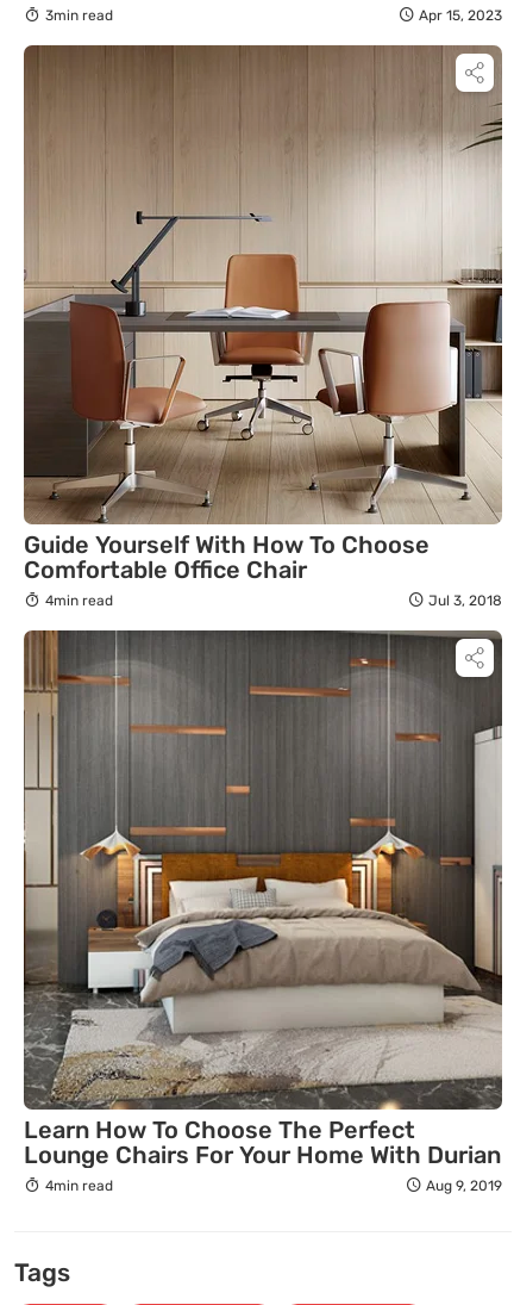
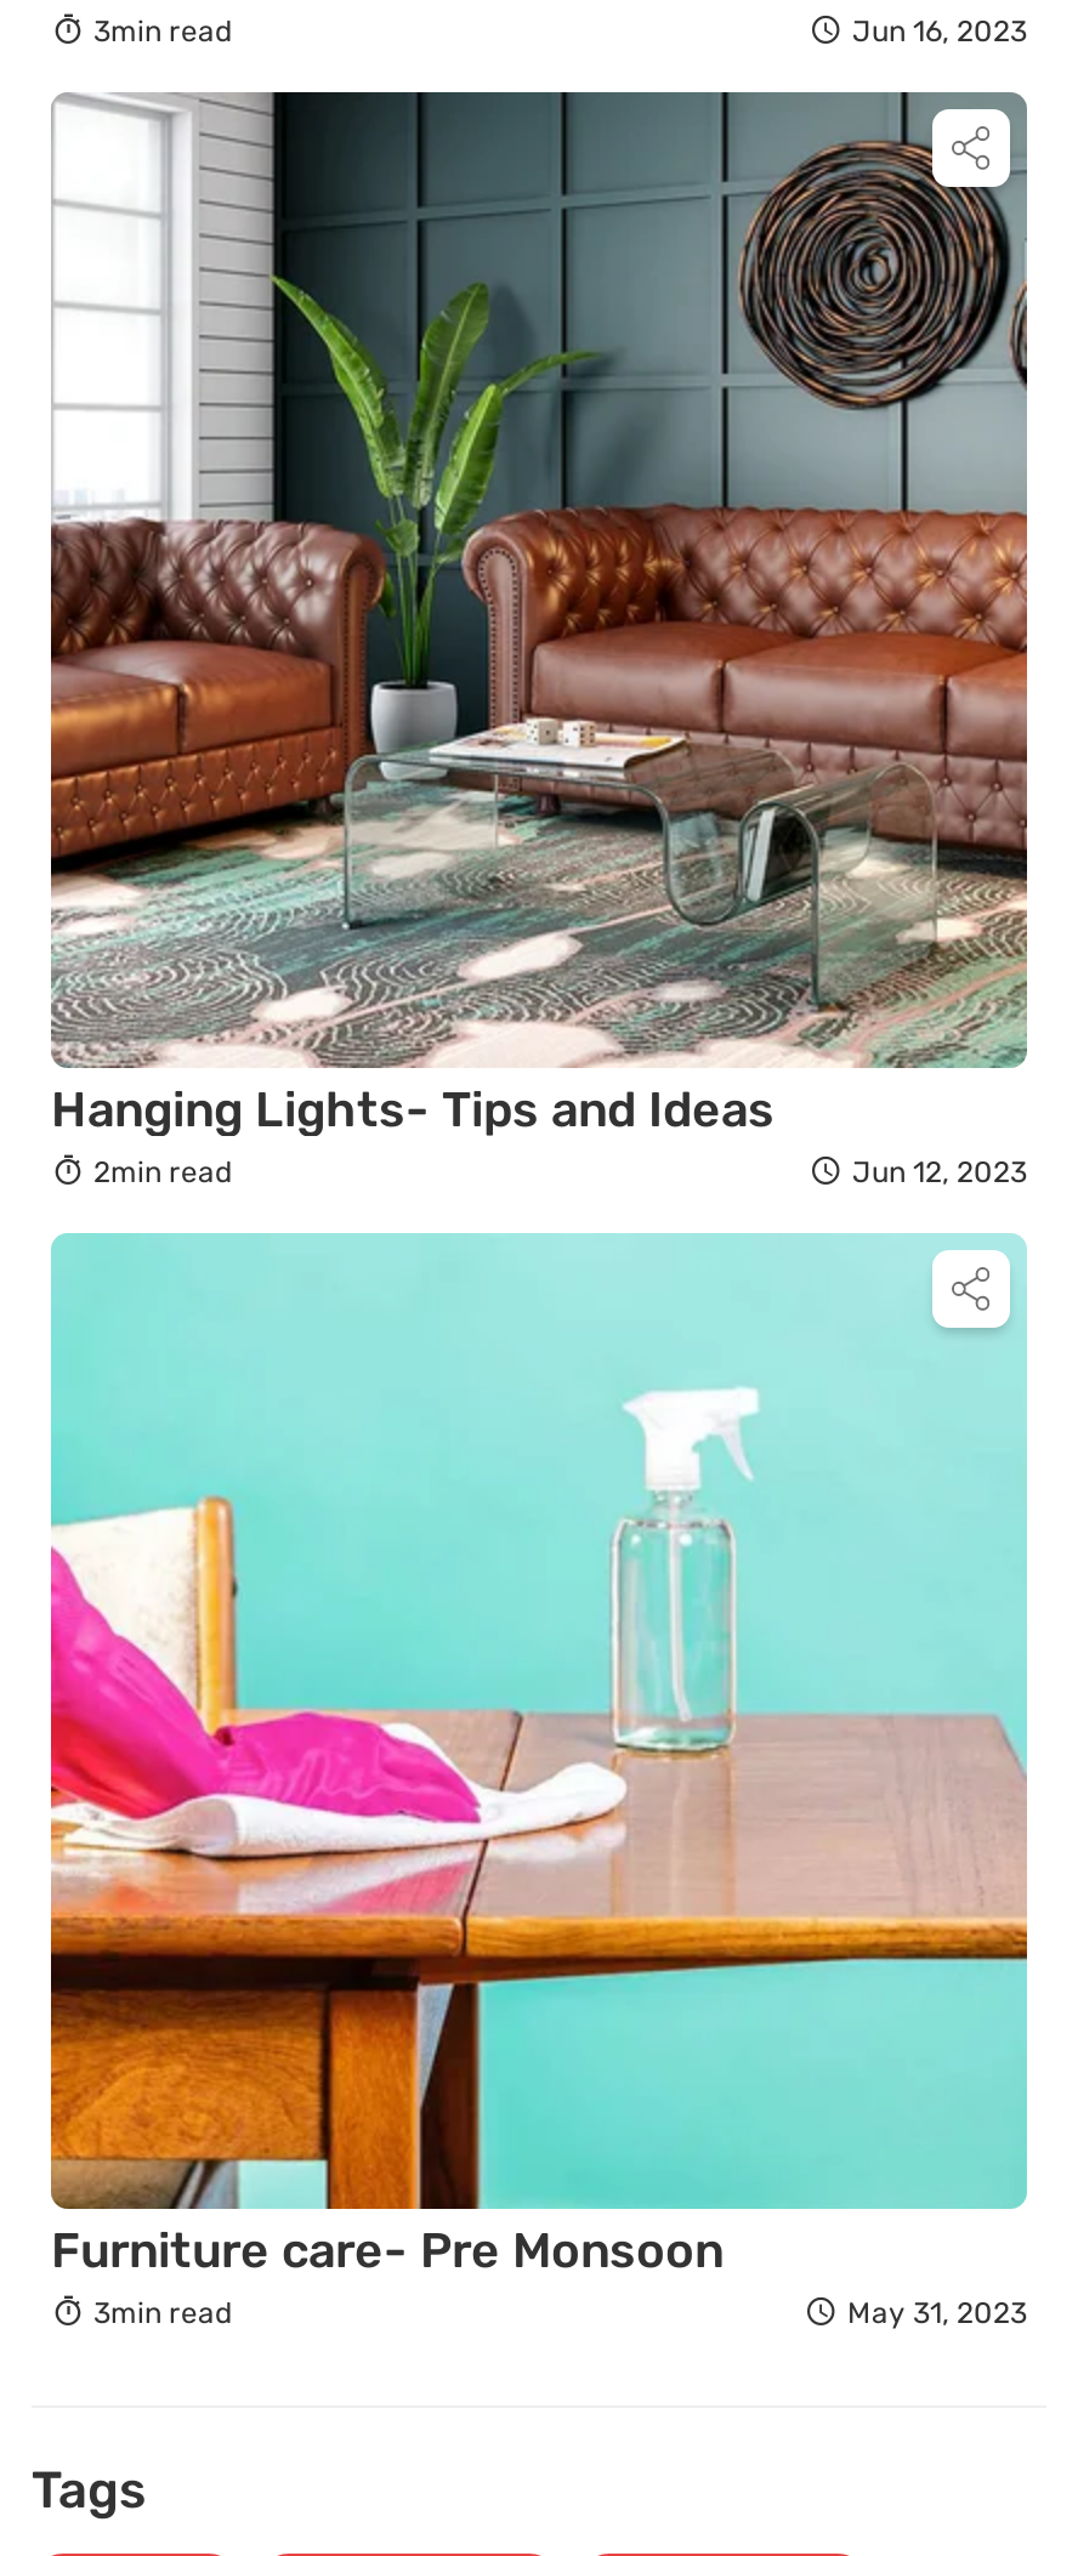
[419,7,502,23] Apr 15, 2023 -> [852,14,1027,48] Jun 16, 2023
[24,44,503,609] [image] | Guide Yourself With How To Choose | Comfortable Office Chair | 4min read | Jul 3, 2018 -> [49,90,1029,1188] [image] | Hanging Lights- Tips and Ideas | 2min read | Jun 12, 2023
[23,620,503,1194] [image] | Learn How To Choose The Perfect | Lounge Chairs For Your Home With Durian | 4min read | Aug 9, 2019 -> [49,1214,1029,2329] [image] | Furniture care- Pre Monsoon | 3min read | May 31, 2023

